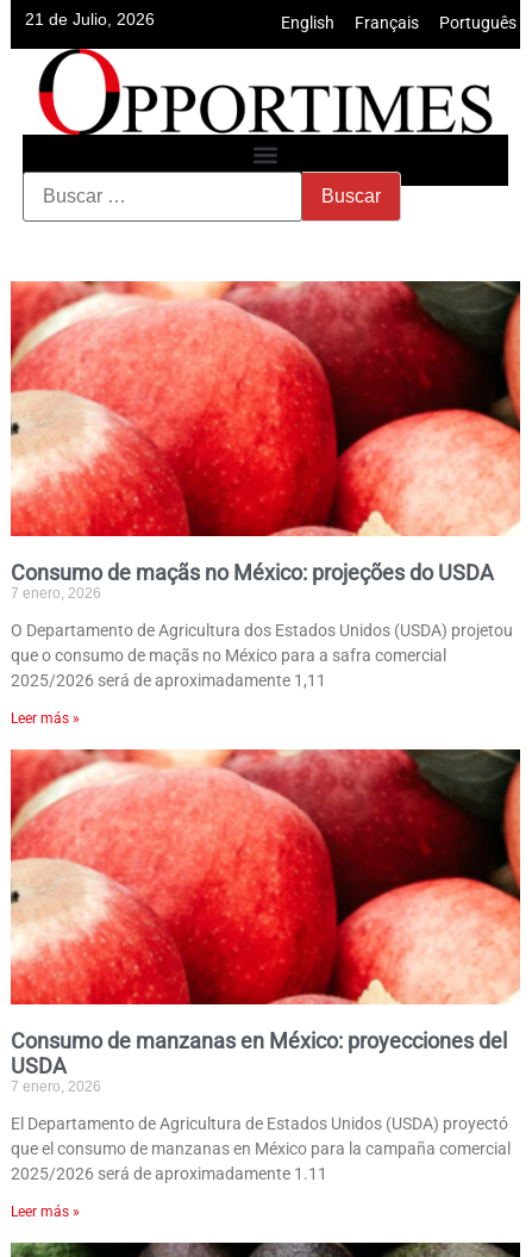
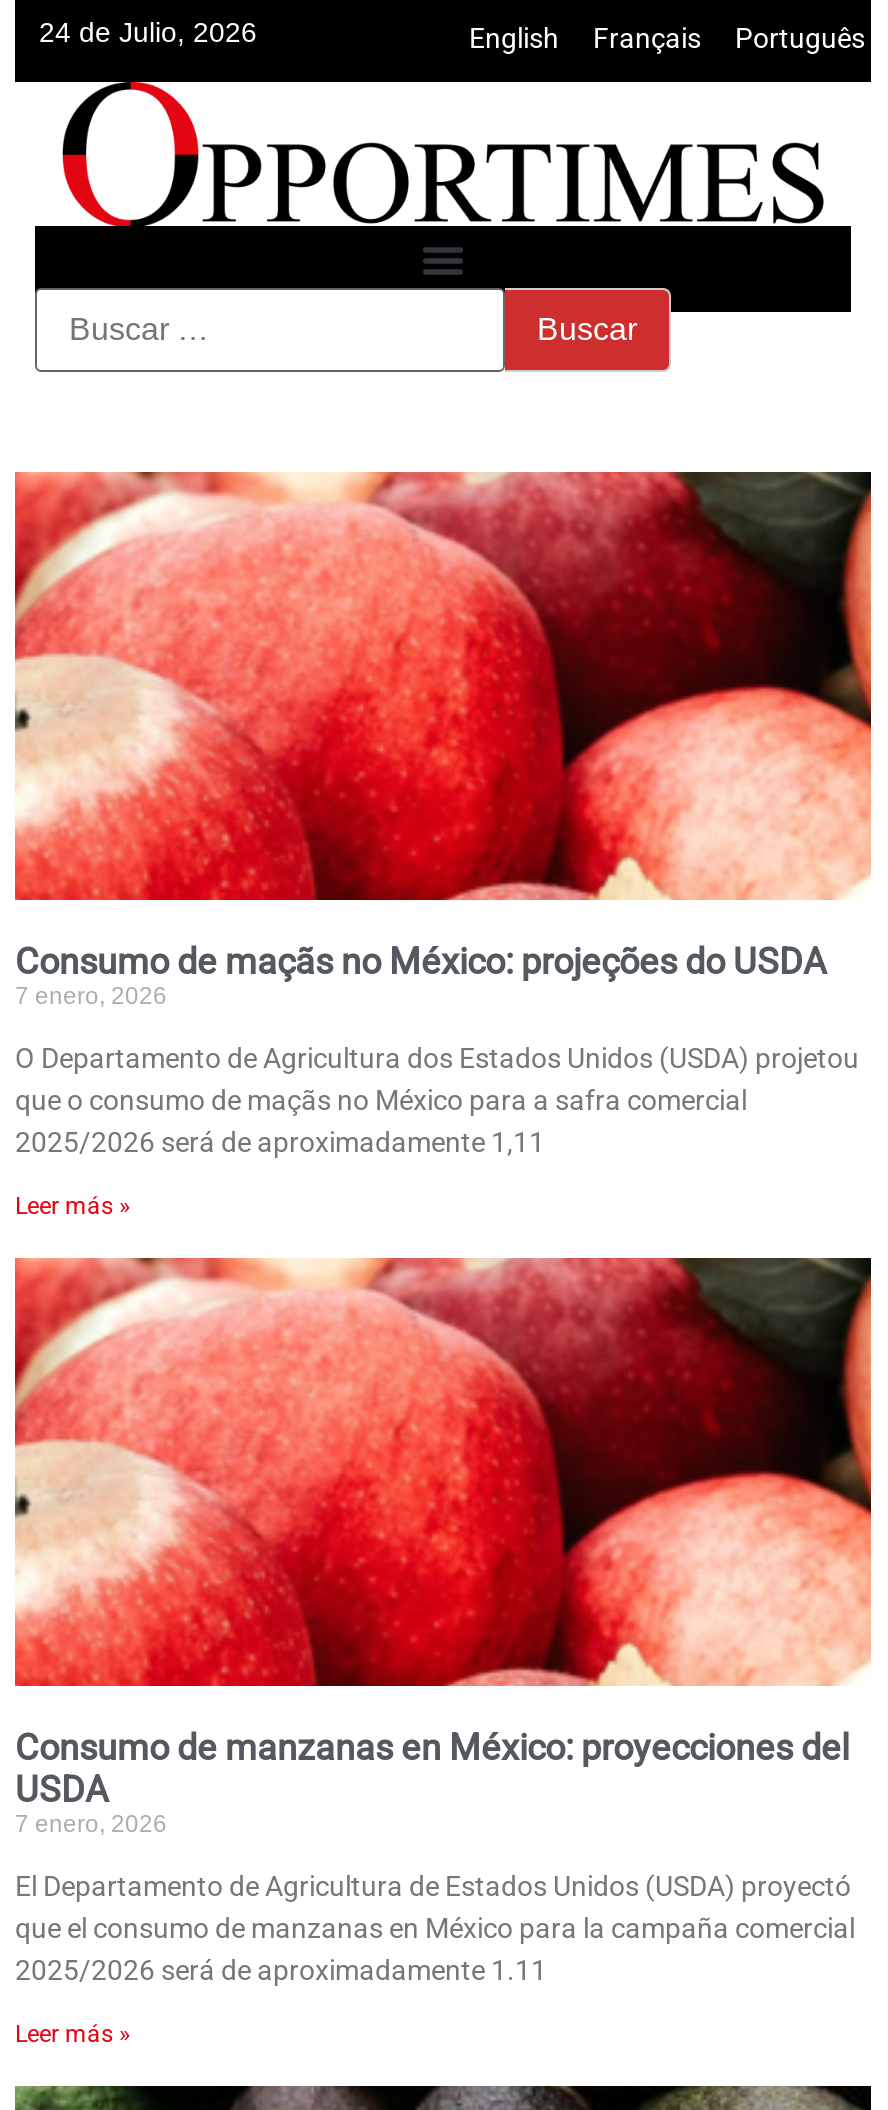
[25,10,155,29] 21 de Julio, 2026 -> [39,16,257,48] 24 de Julio, 2026

